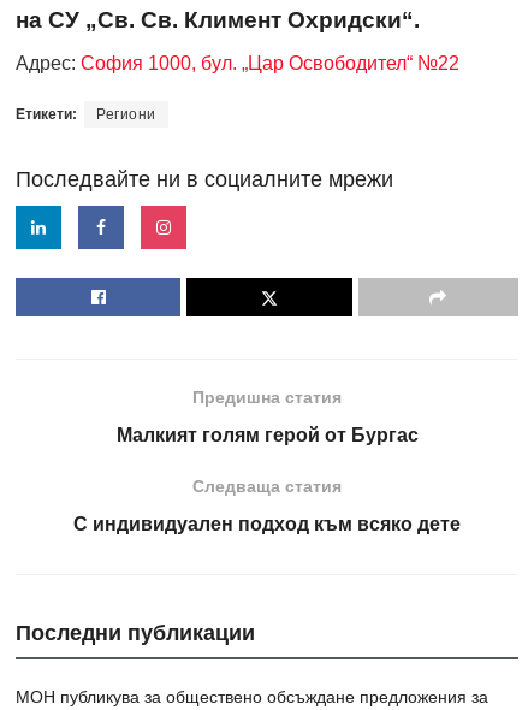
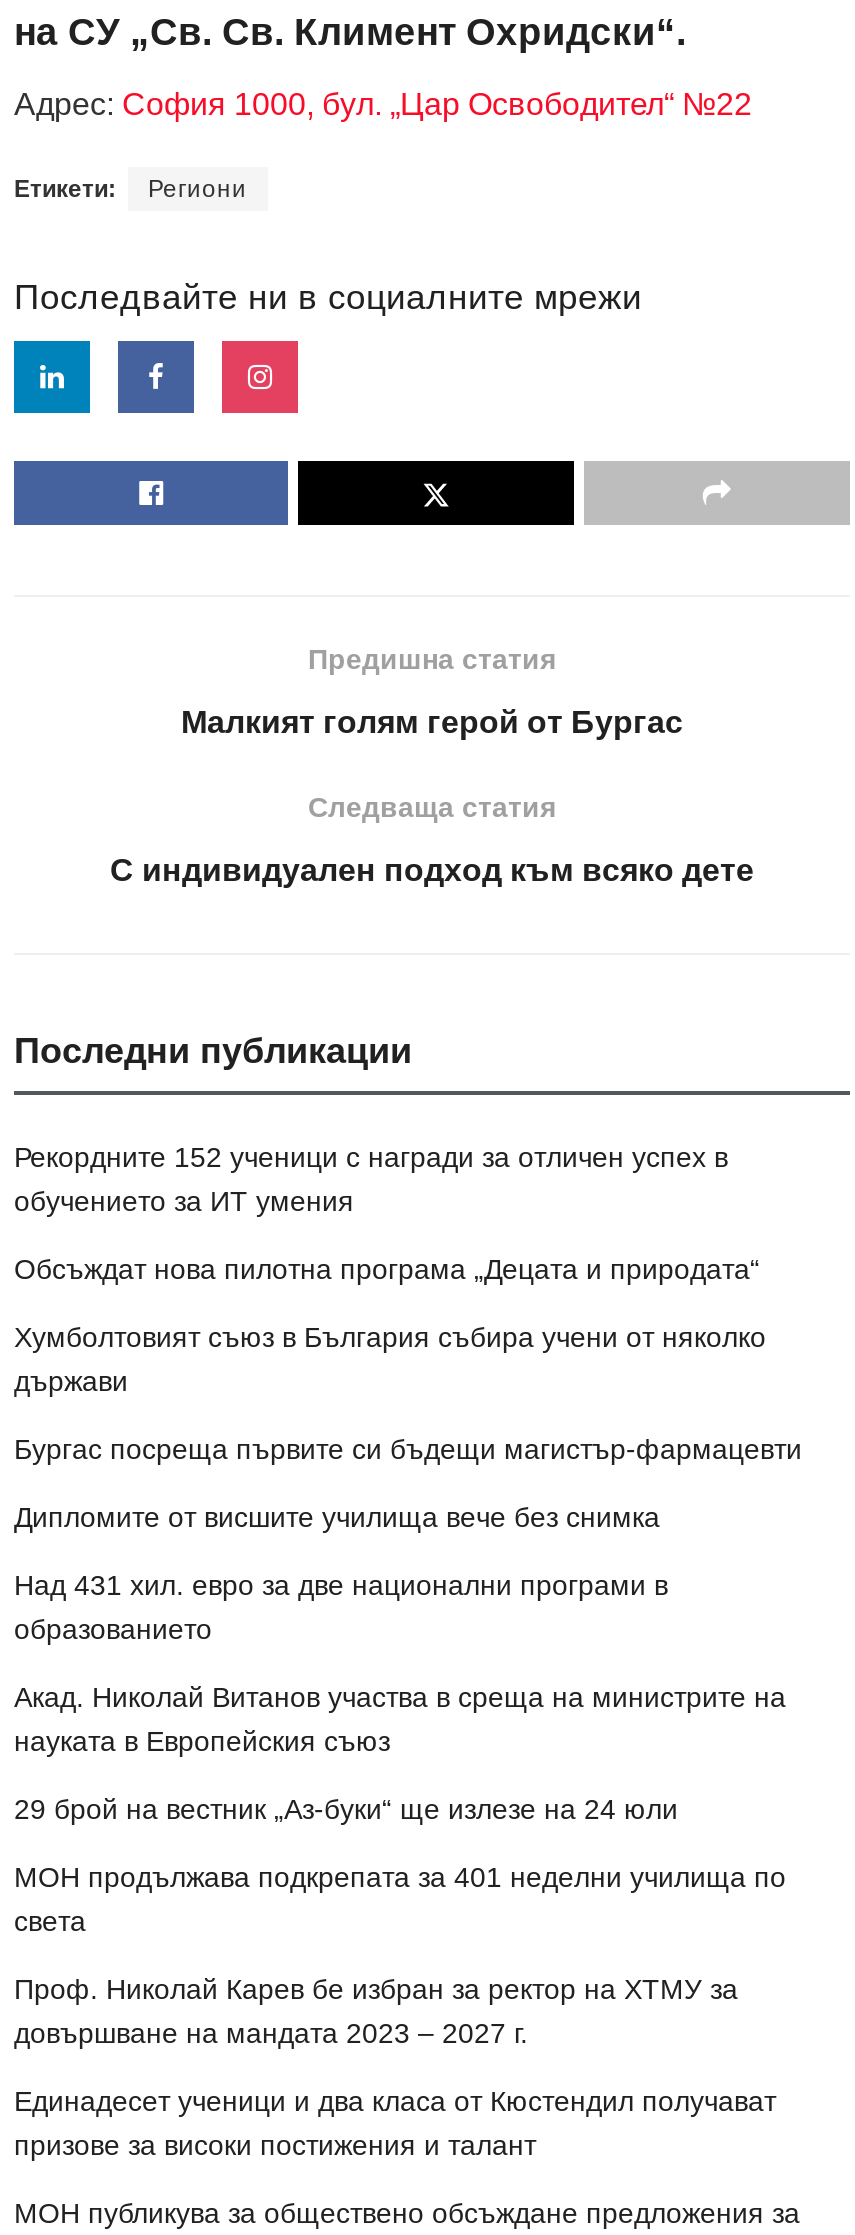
none -> [14,1141,802,2161] Рекордните 152 ученици с награди за отличен успех в | обучението за ИТ умения | Обсъждат нова пилотна програма „Децата и природата“ | Хумболтовият съюз в България събира учени от няколко | държави | Бургас посреща първите си бъдещи магистър-фармацевти | Дипломите от висшите училища вече без снимка | Над 431 хил. евро за две национални програми в | образованието | Акад. Николай Витанов участва в среща на министрите на | науката в Европейския съюз | 29 брой на вестник „Аз-буки“ ще излезе на 24 юли | МОН продължава подкрепата за 401 неделни училища по | света | Проф. Николай Карев бе избран за ректор на ХТМУ за | довършване на мандата 2023 – 2027 г. | Единадесет ученици и два класа от Кюстендил получават | призове за високи постижения и талант

